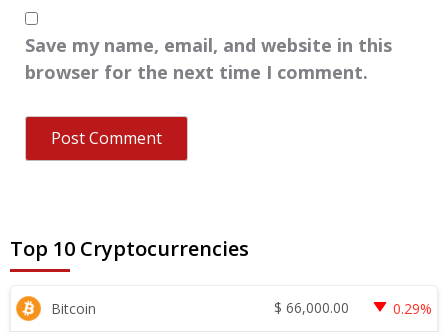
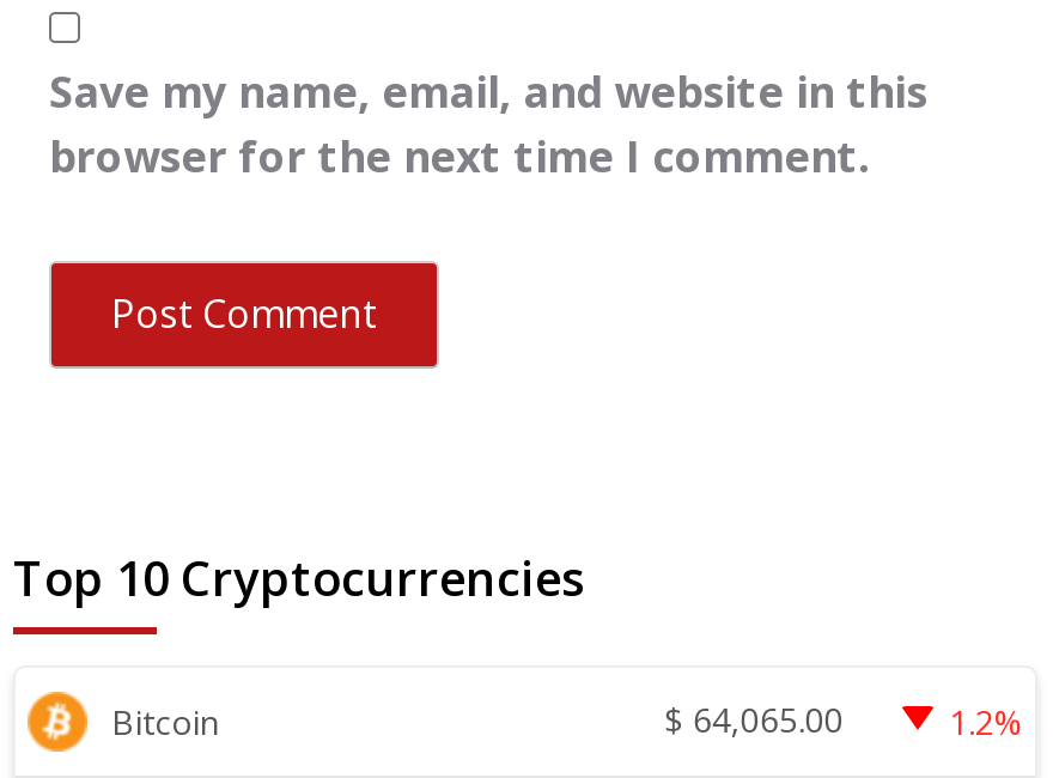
[274,298,349,317] $ 66,000.00 -> [664,697,843,743] $ 64,065.00
[393,299,432,318] 0.29% -> [949,699,1023,744] 1.2%

